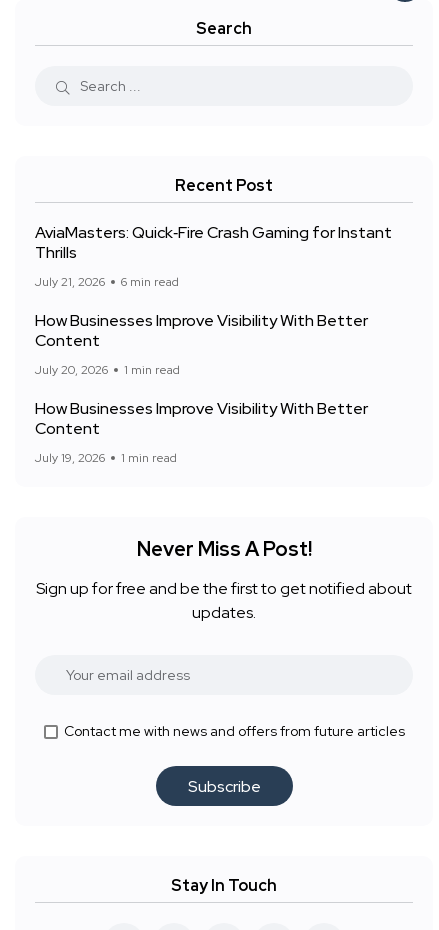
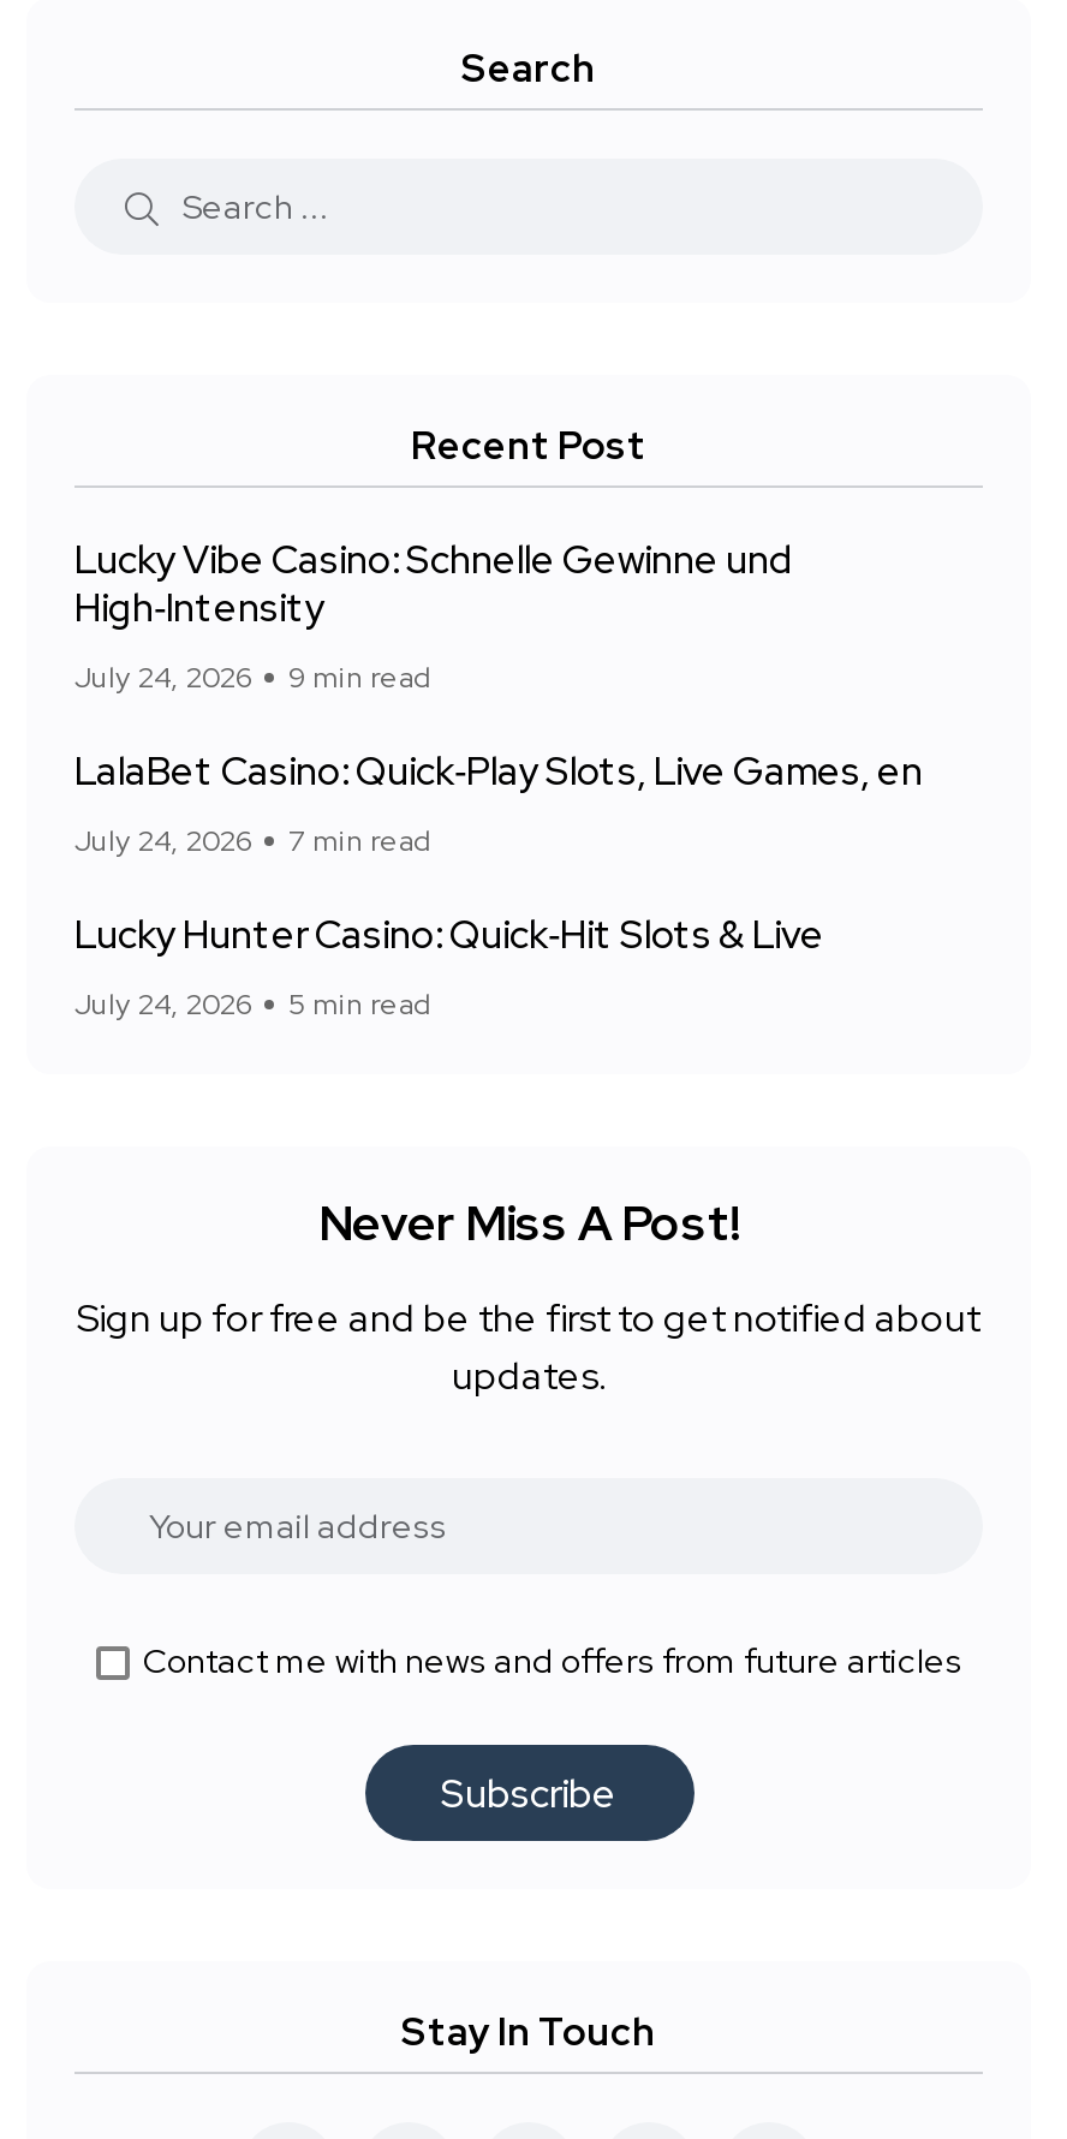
[35,222,392,263] AviaMasters: Quick‑Fire Crash Gaming for Instant | Thrills -> [74,534,793,633] Lucky Vibe Casino: Schnelle Gewinne und | High‑Intensity
[35,274,179,290] July 21, 2026 | 6 min read -> [74,659,430,697] July 24, 2026 | 9 min read
[35,310,368,351] How Businesses Improve Visibility With Better | Content -> [74,746,923,796] LalaBet Casino: Quick‑Play Slots, Live Games, en
[35,362,180,378] July 20, 2026 | 1 min read -> [74,822,430,861] July 24, 2026 | 7 min read
[35,398,368,439] How Businesses Improve Visibility With Better | Content -> [74,909,824,959] Lucky Hunter Casino: Quick‑Hit Slots & Live
[35,450,177,466] July 19, 2026 | 1 min read -> [74,986,430,1024] July 24, 2026 | 5 min read

